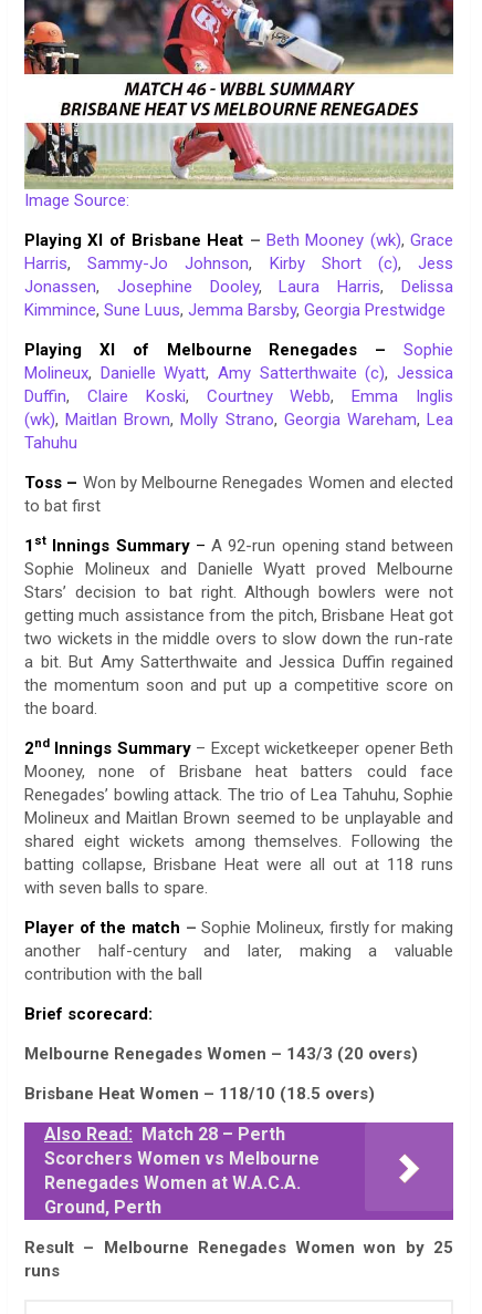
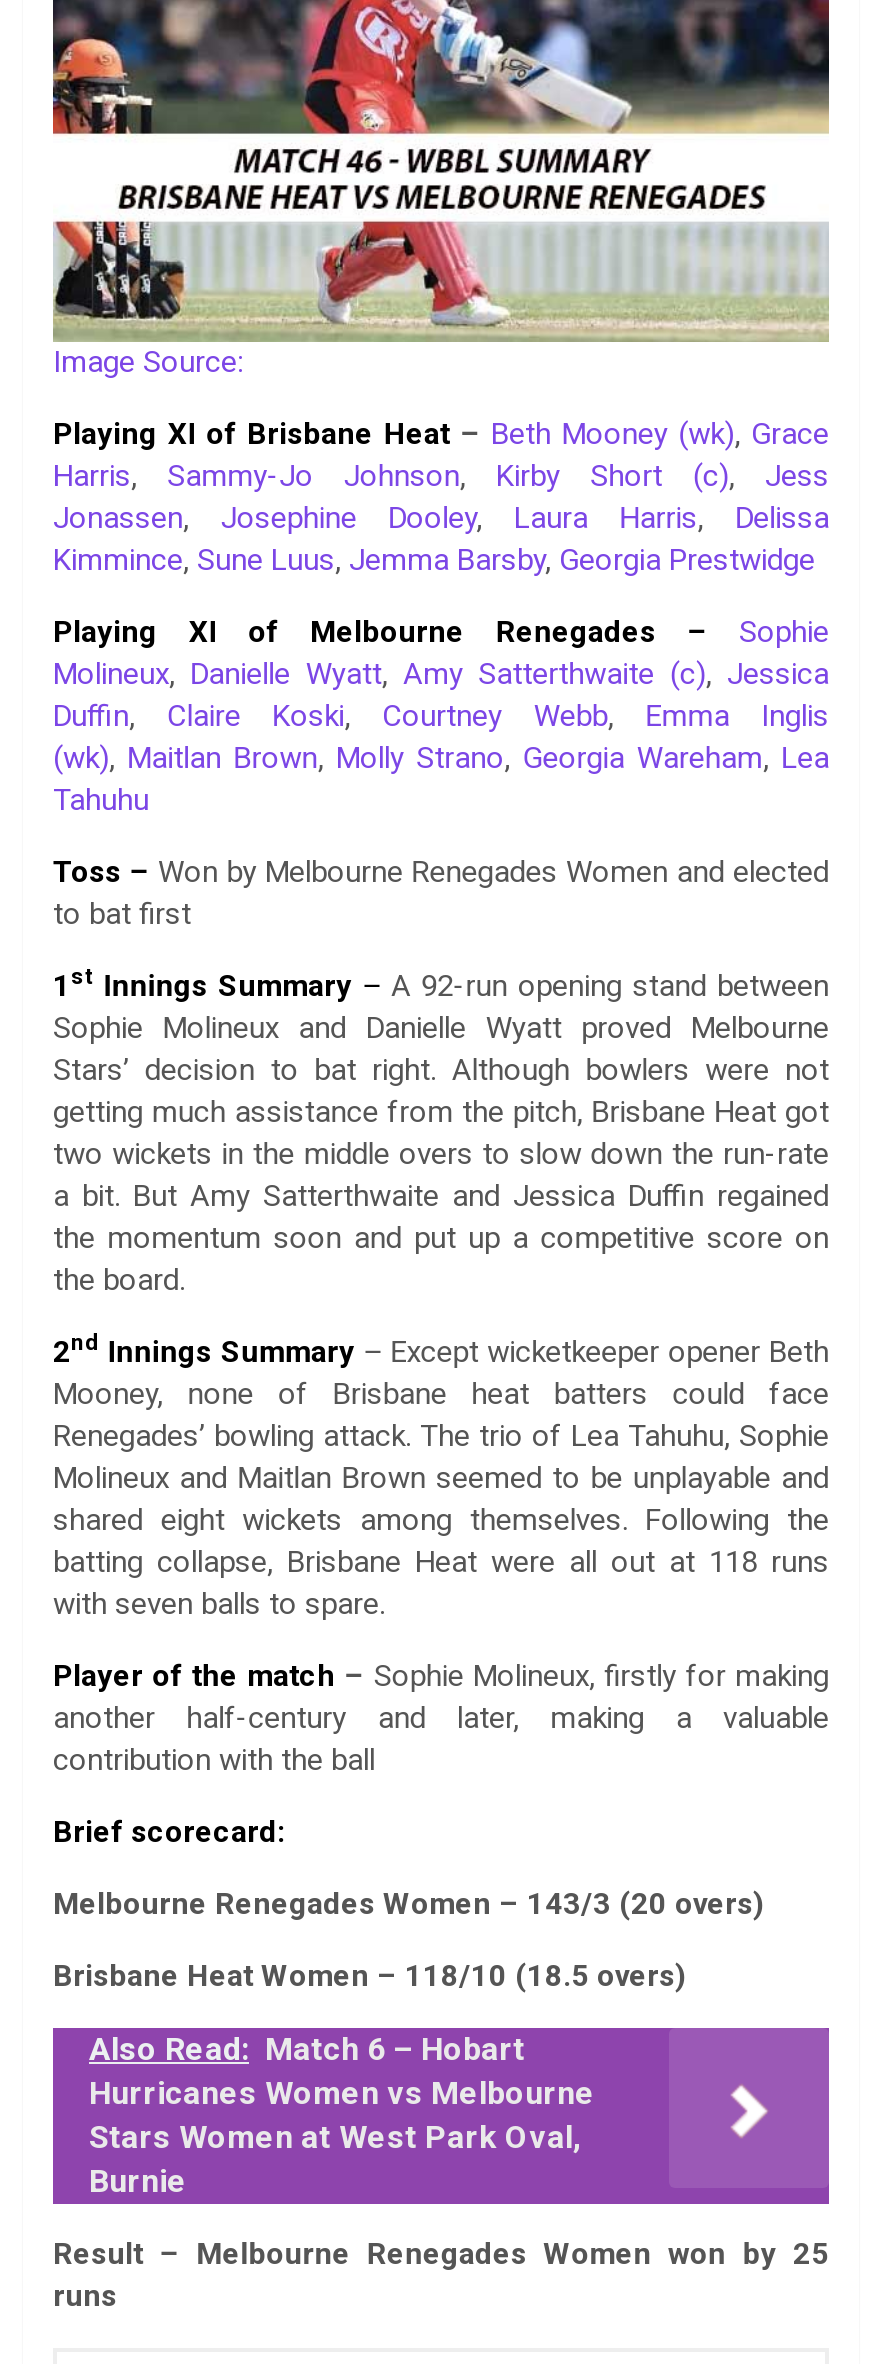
[44,1123,319,1217] Also Read: Match 28 – Perth | Scorchers Women vs Melbourne | Renegades Women at W.A.C.A. | Ground, Perth -> [89,2029,595,2199] Also Read: Match 6 – Hobart | Hurricanes Women vs Melbourne | Stars Women at West Park Oval, | Burnie

